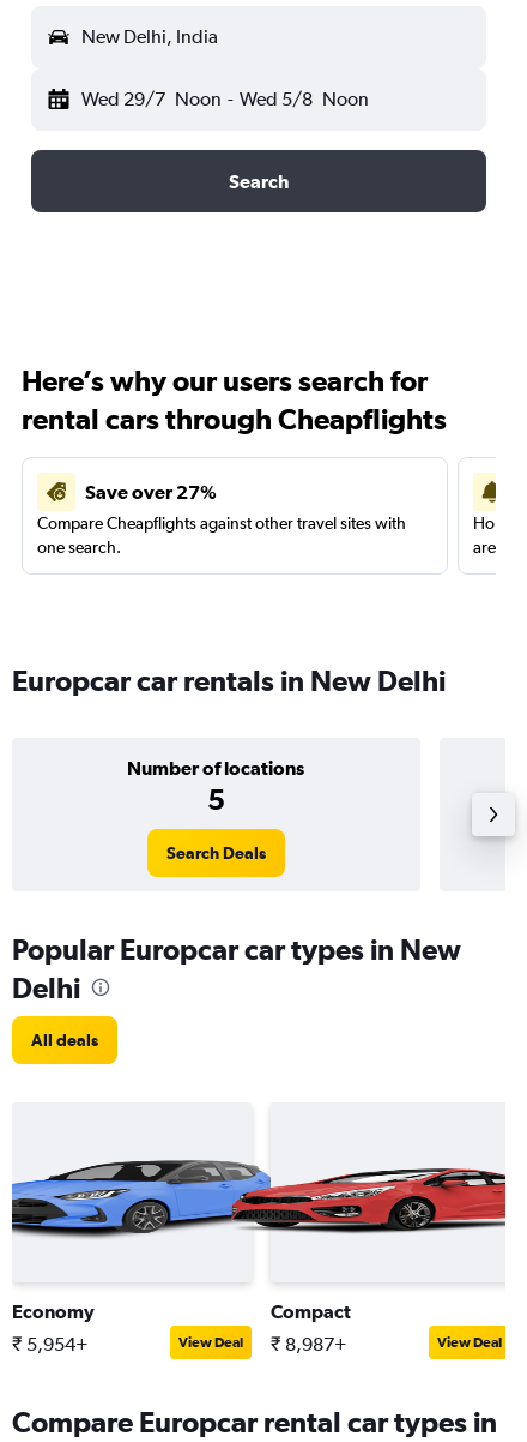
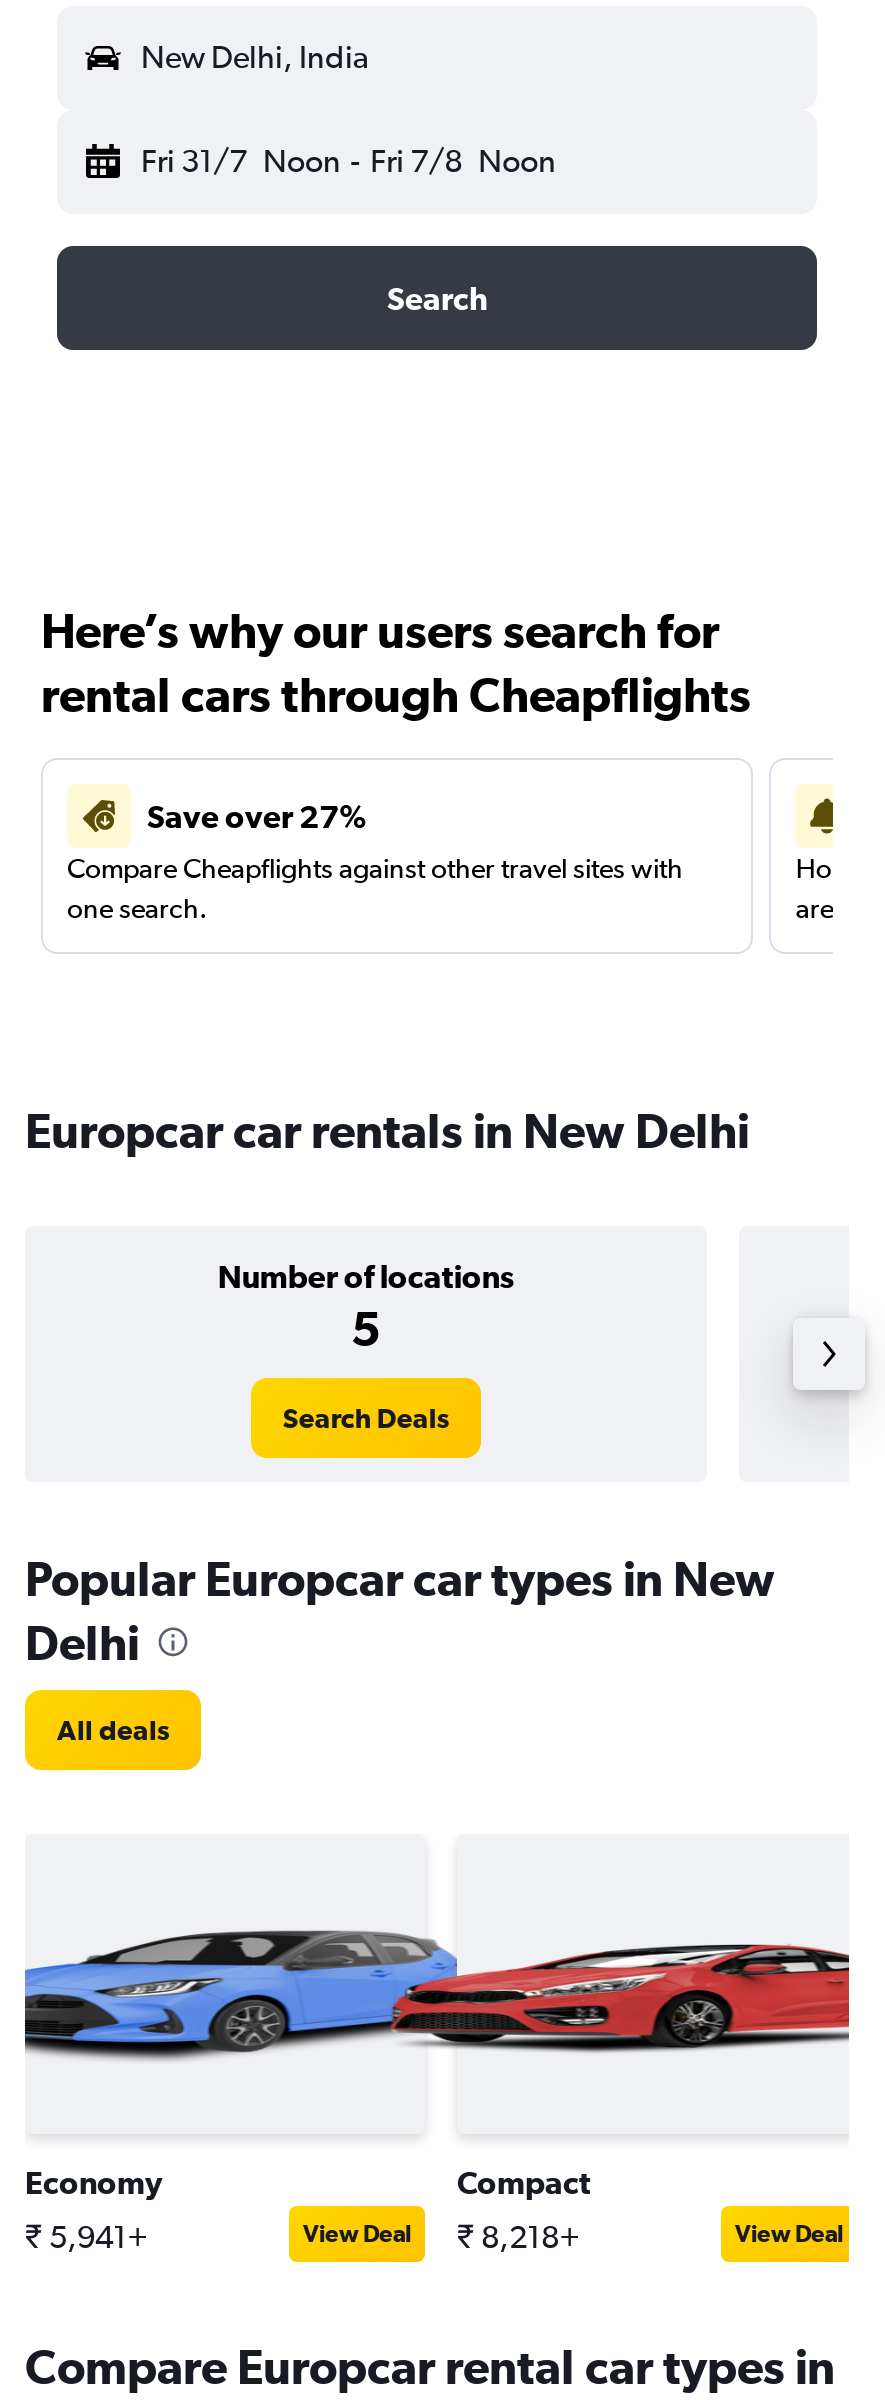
[81,88,368,110] Wed 29/7 Noon - Wed 5/8 Noon -> [141,142,556,180] Fri 31/7 Noon - Fri 7/8 Noon
[12,1333,89,1356] ₹ 5,954+ -> [25,2218,149,2256] ₹ 5,941+
[178,1333,347,1356] View Deal ₹ 8,987+ -> [303,2218,581,2256] View Deal ₹ 8,218+

